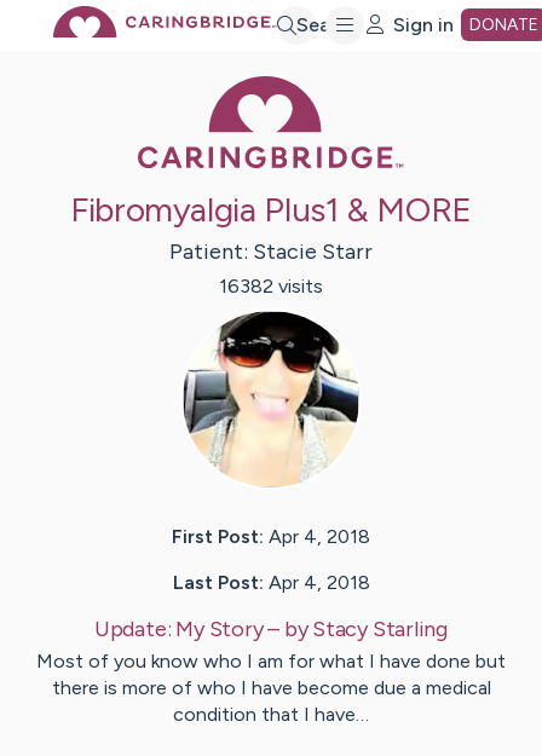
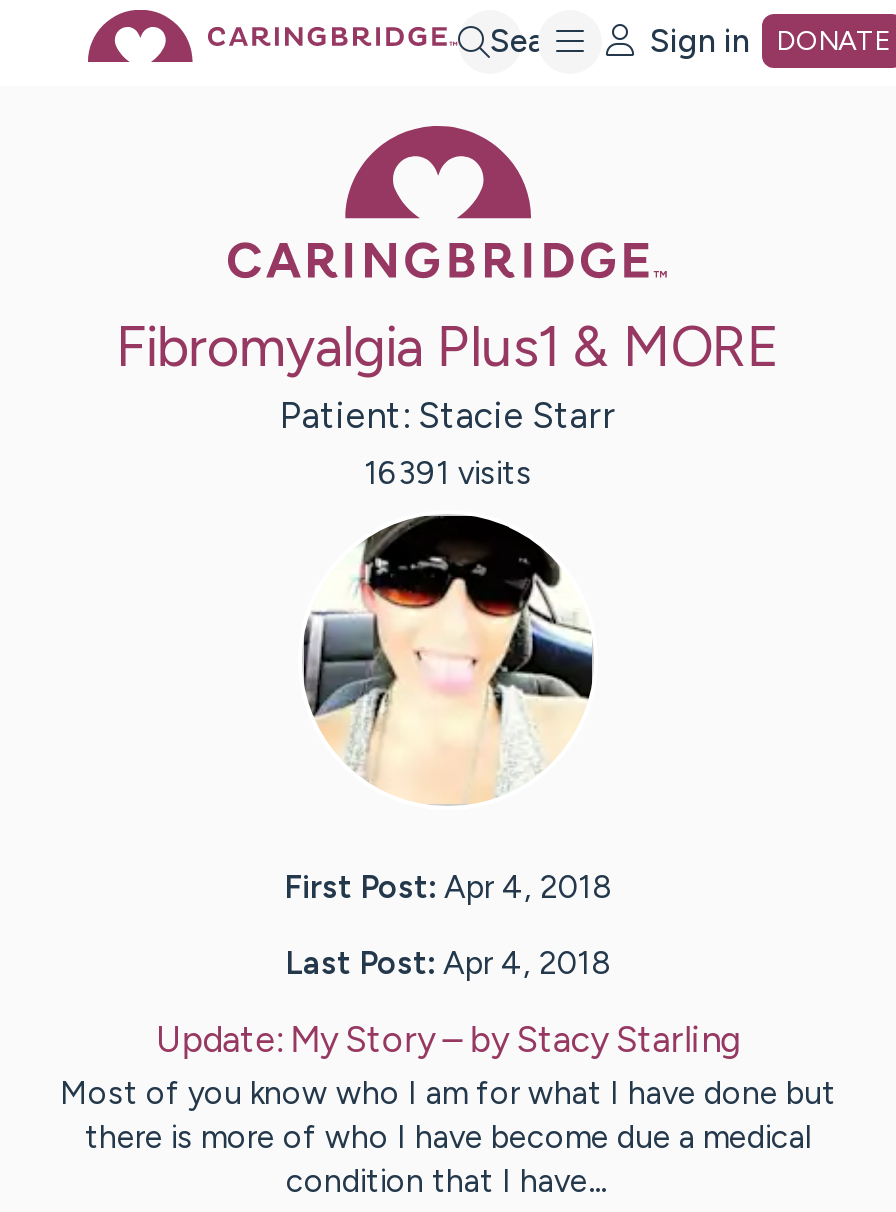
[219,275,323,298] 16382 visits -> [364,455,532,493] 16391 visits

